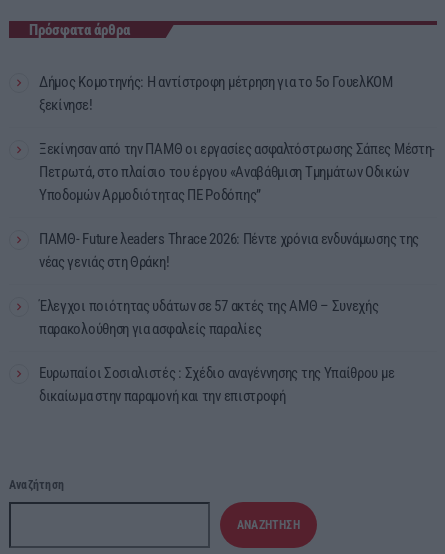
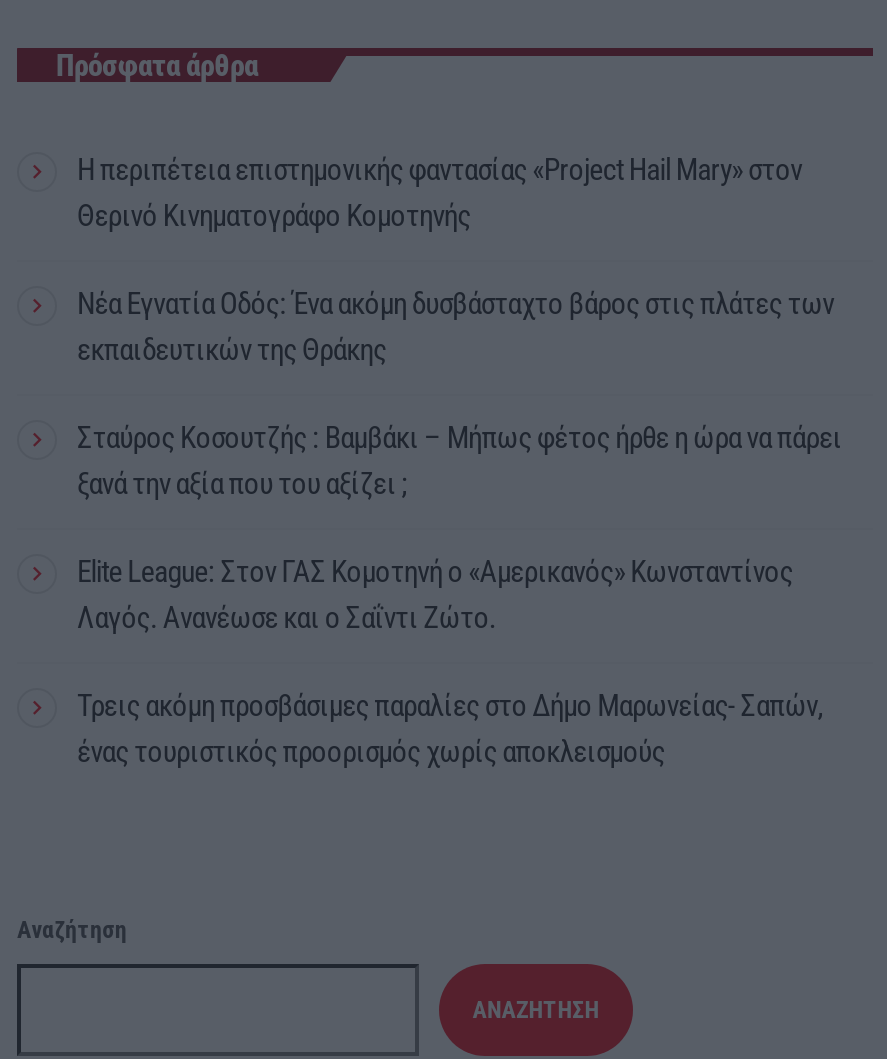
[39,73,393,114] Δήμος Κομοτηνής: Η αντίστροφη μέτρηση για το 5ο ΓουελΚΟΜ | ξεκίνησε! -> [77,152,802,234] Η περιπέτεια επιστημονικής φαντασίας «Project Hail Mary» στον | Θερινό Κινηματογράφο Κομοτηνής
[39,140,435,204] Ξεκίνησαν από την ΠΑΜΘ οι εργασίες ασφαλτόστρωσης Σάπες Μέστη- | Πετρωτά, στο πλαίσιο του έργου «Αναβάθμιση Τμημάτων Οδικών | Υποδομών Αρμοδιότητας ΠΕ Ροδόπης” -> [77,286,834,368] Νέα Εγνατία Οδός: Ένα ακόμη δυσβάσταχτο βάρος στις πλάτες των | εκπαιδευτικών της Θράκης
[39,230,419,271] ΠΑΜΘ- Future λeaders Thrace 2026: Πέντε χρόνια ενδυνάμωσης της | νέας γενιάς στη Θράκη! -> [77,420,842,502] Σταύρος Κοσουτζής : Βαμβάκι – Μήπως φέτος ήρθε η ώρα να πάρει | ξανά την αξία που του αξίζει ;
[39,297,378,338] Έλεγχοι ποιότητας υδάτων σε 57 ακτές της ΑΜΘ – Συνεχής | παρακολούθηση για ασφαλείς παραλίες -> [77,554,793,636] Elite League: Στον ΓΑΣ Κομοτηνή ο «Αμερικανός» Κωνσταντίνος | Λαγός. Ανανέωσε και ο Σαΐντι Ζώτο.
[39,364,394,405] Ευρωπαίοι Σοσιαλιστές : Σχέδιο αναγέννησης της Υπαίθρου με | δικαίωμα στην παραμονή και την επιστροφή -> [77,688,823,770] Τρεις ακόμη προσβάσιμες παραλίες στο Δήμο Μαρωνείας- Σαπών, | ένας τουριστικός προορισμός χωρίς αποκλεισμούς

